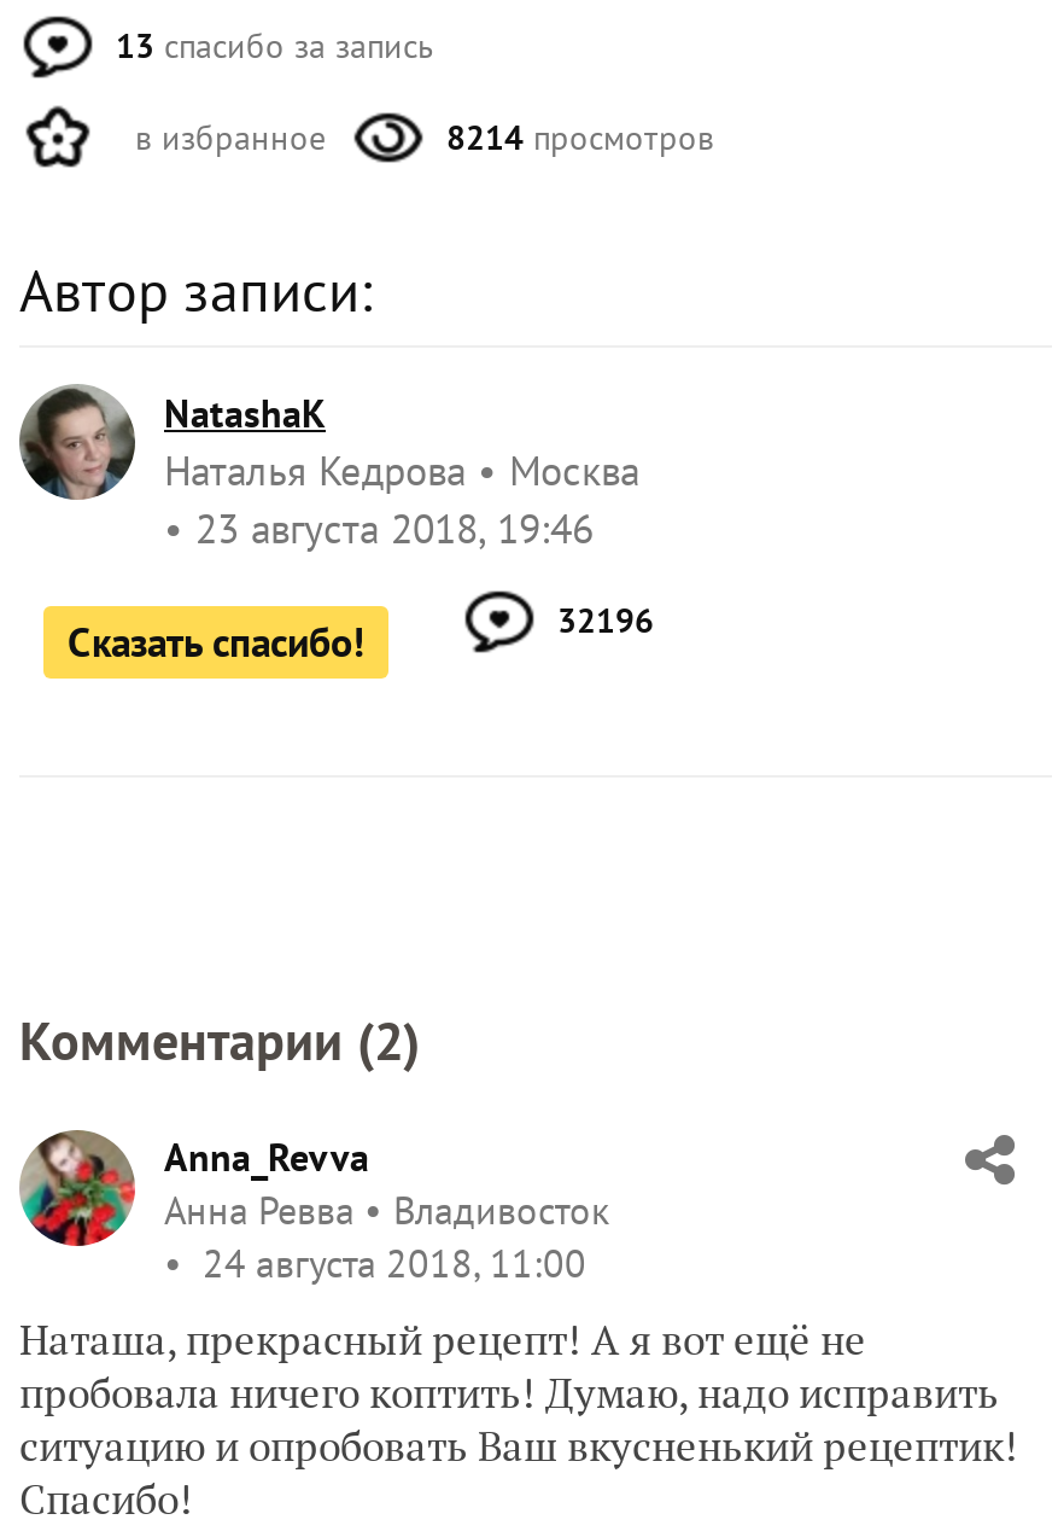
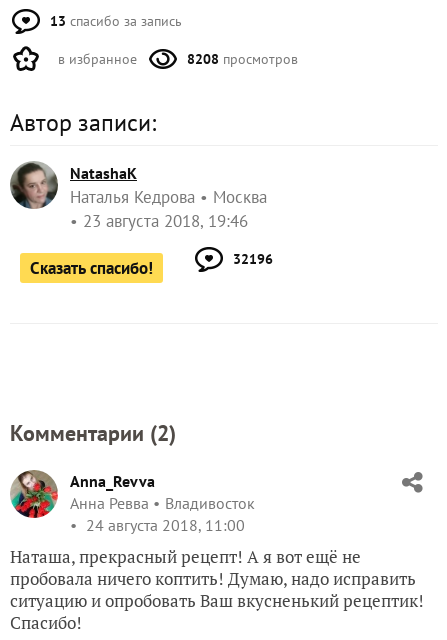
[446,116,714,159] 8214 просмотров -> [187,50,298,68] 8208 просмотров

